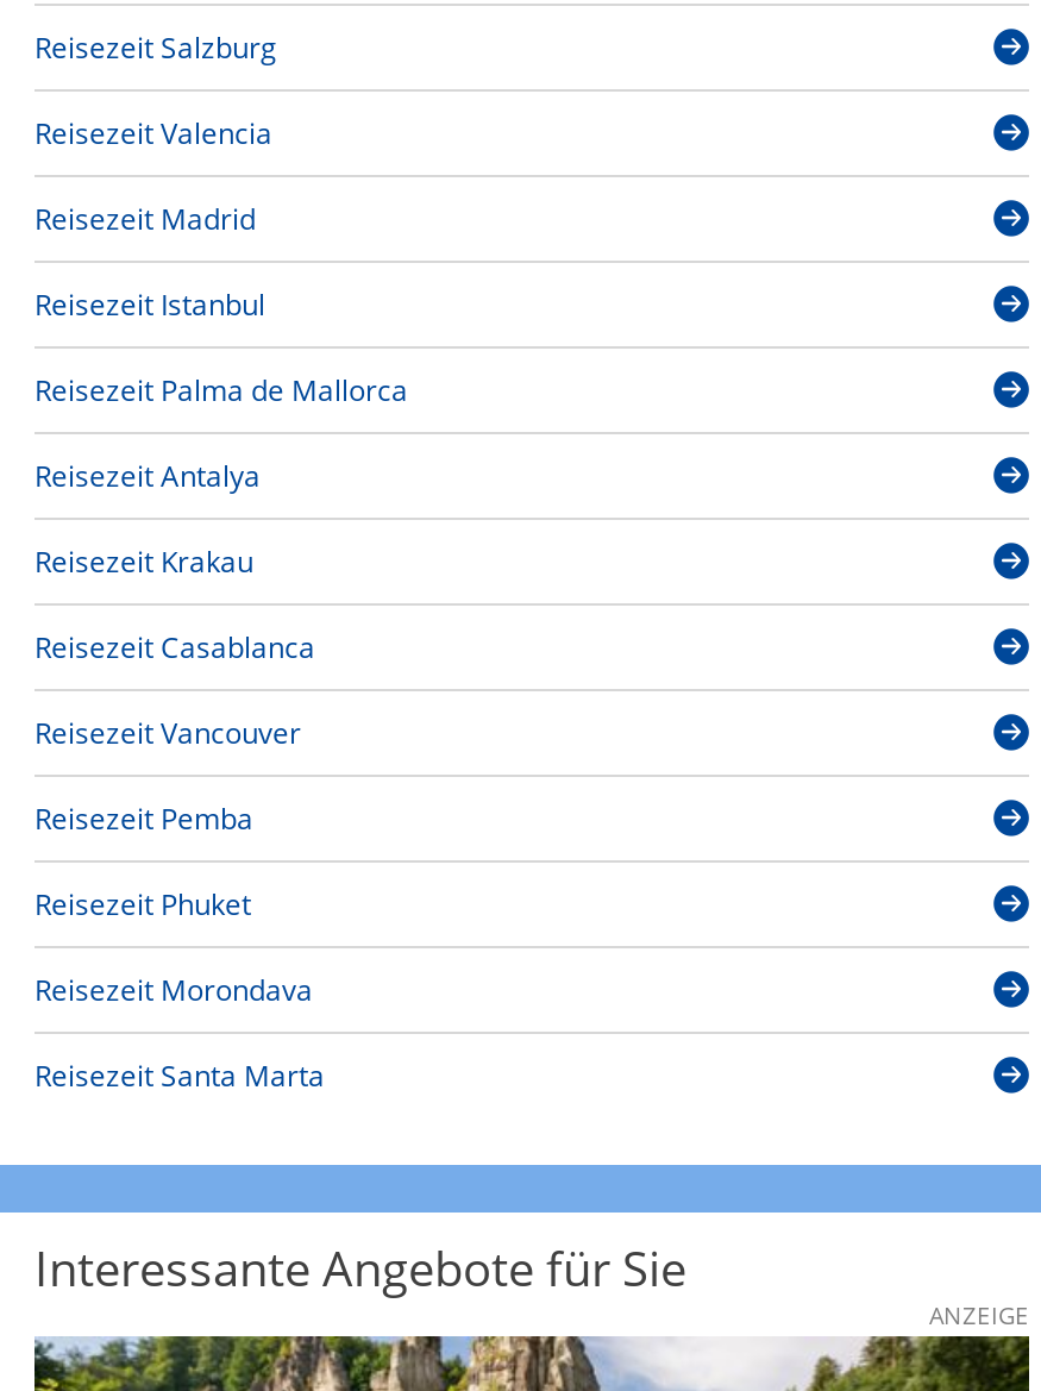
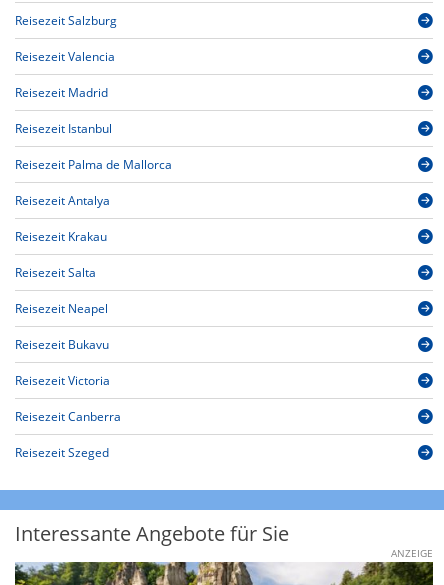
[35,628,315,668] Reisezeit Casablanca -> [15,264,96,281] Reisezeit Salta
[35,713,301,754] Reisezeit Vancouver -> [15,300,108,317] Reisezeit Neapel
[35,799,253,839] Reisezeit Pemba -> [15,336,109,353] Reisezeit Bukavu
[35,885,251,925] Reisezeit Phuket -> [15,372,110,389] Reisezeit Victoria
[35,970,313,1011] Reisezeit Morondava -> [15,408,121,425] Reisezeit Canberra
[35,1056,325,1096] Reisezeit Santa Marta -> [15,444,109,461] Reisezeit Szeged

